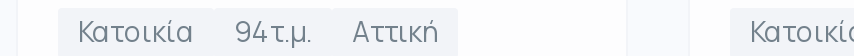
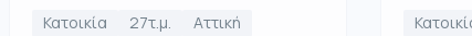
[78,12,438,50] Κατοικία 94τ.μ. Αττική -> [43,12,241,33] Κατοικία 27τ.μ. Αττική

